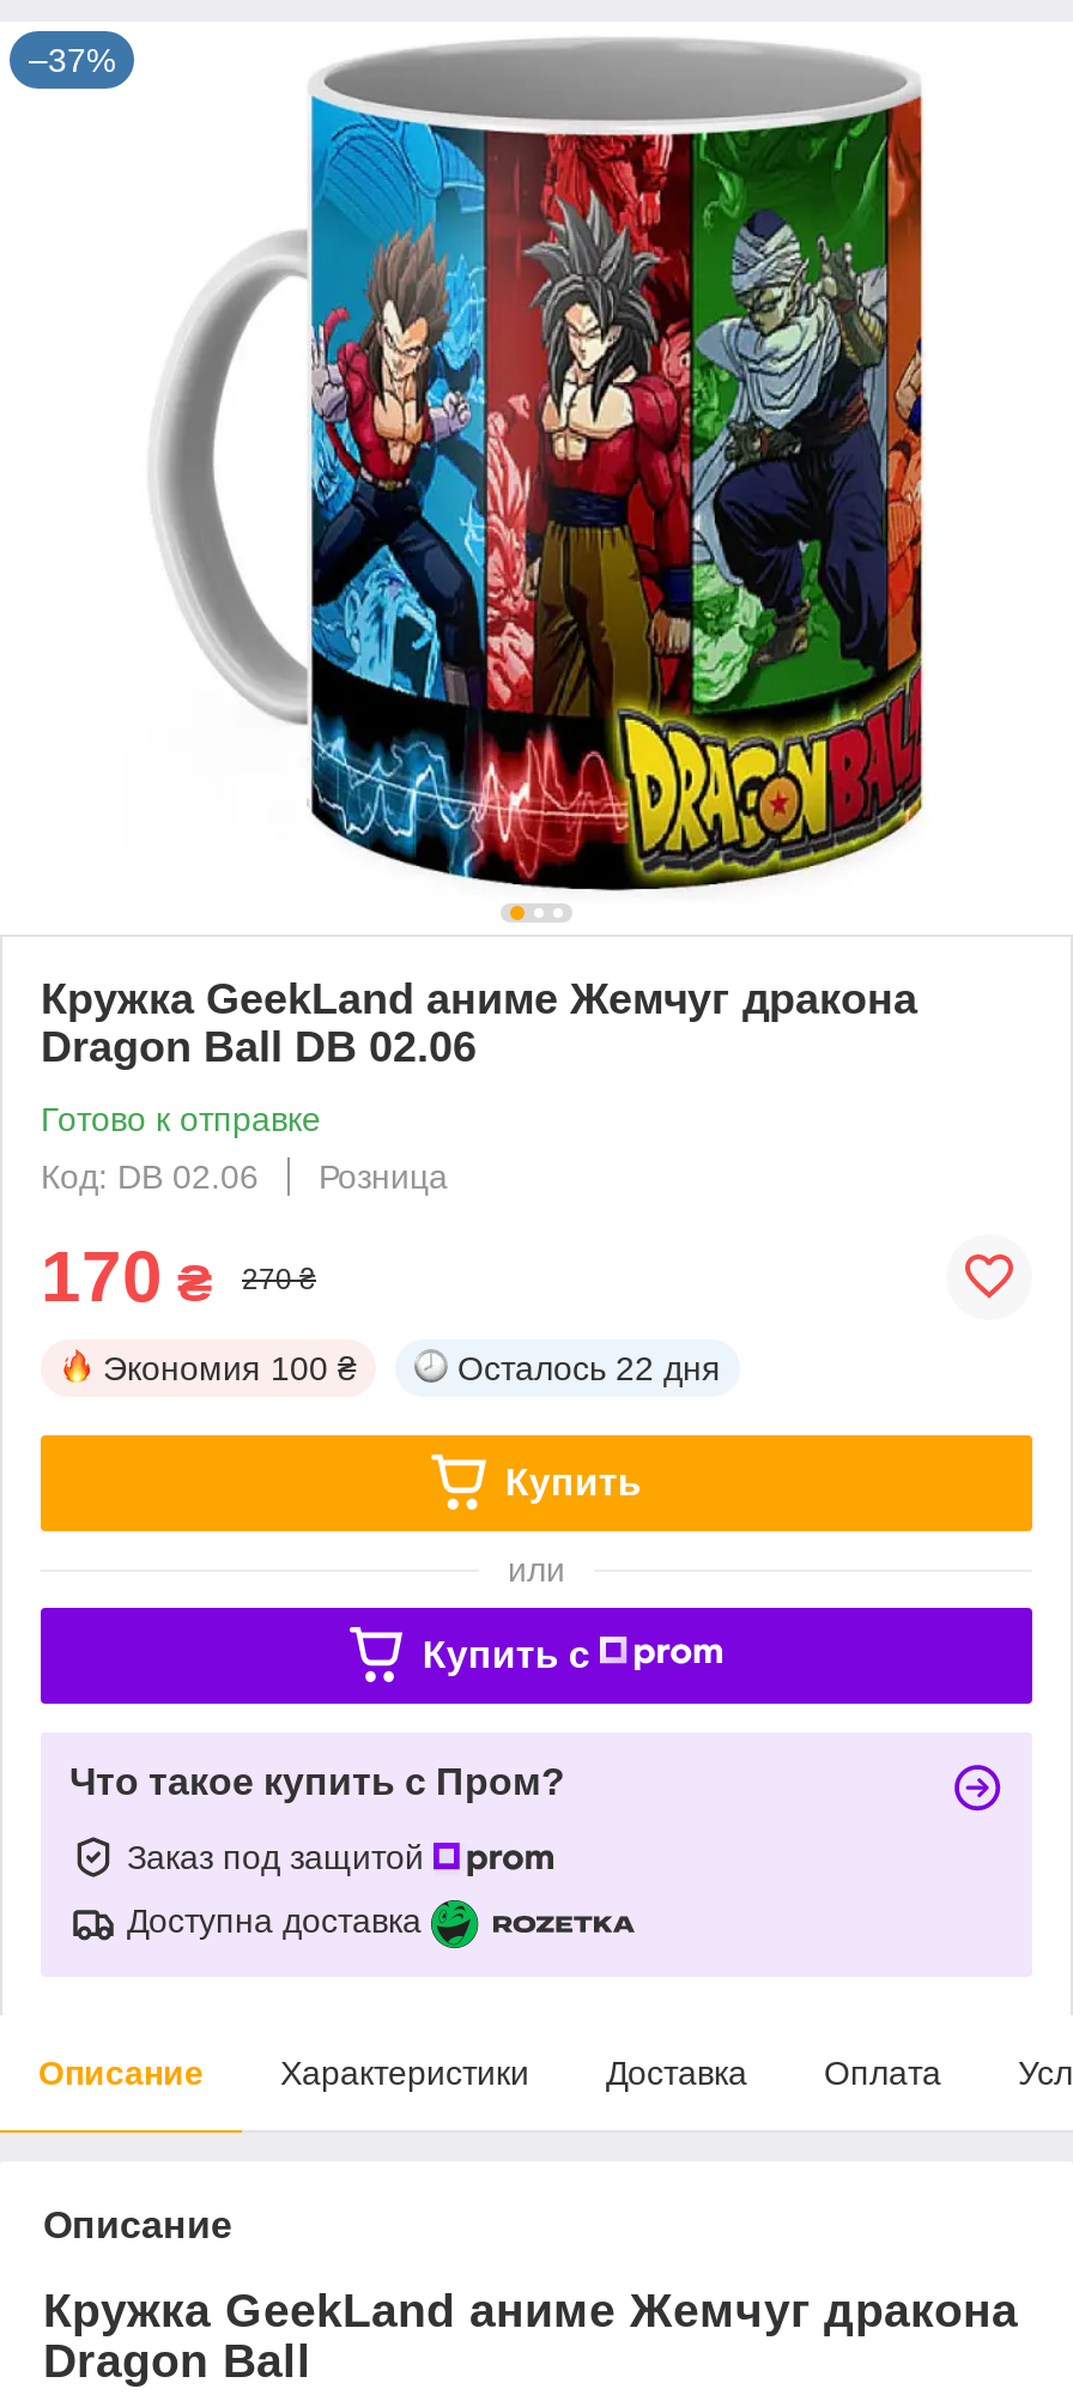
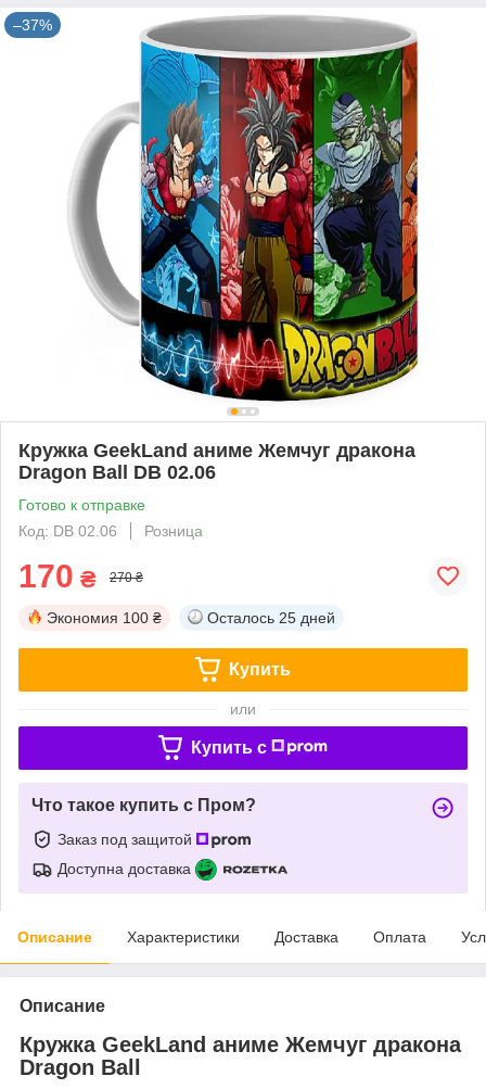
[457,1349,721,1387] Осталось 22 дня -> [207,609,335,626] Осталось 25 дней

